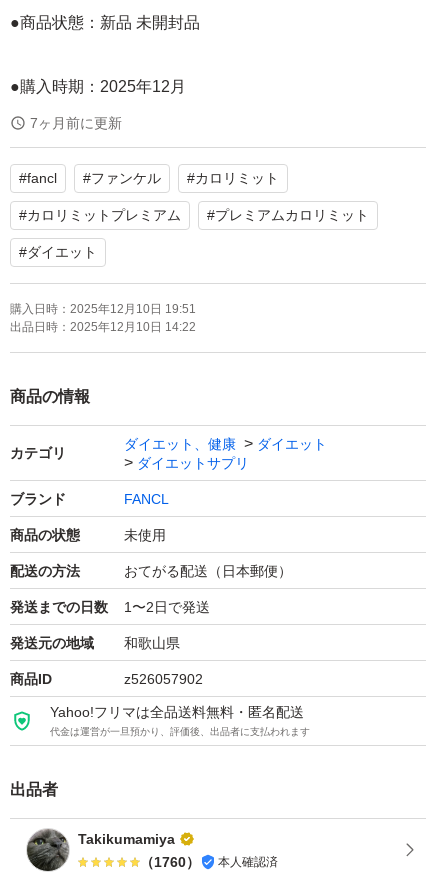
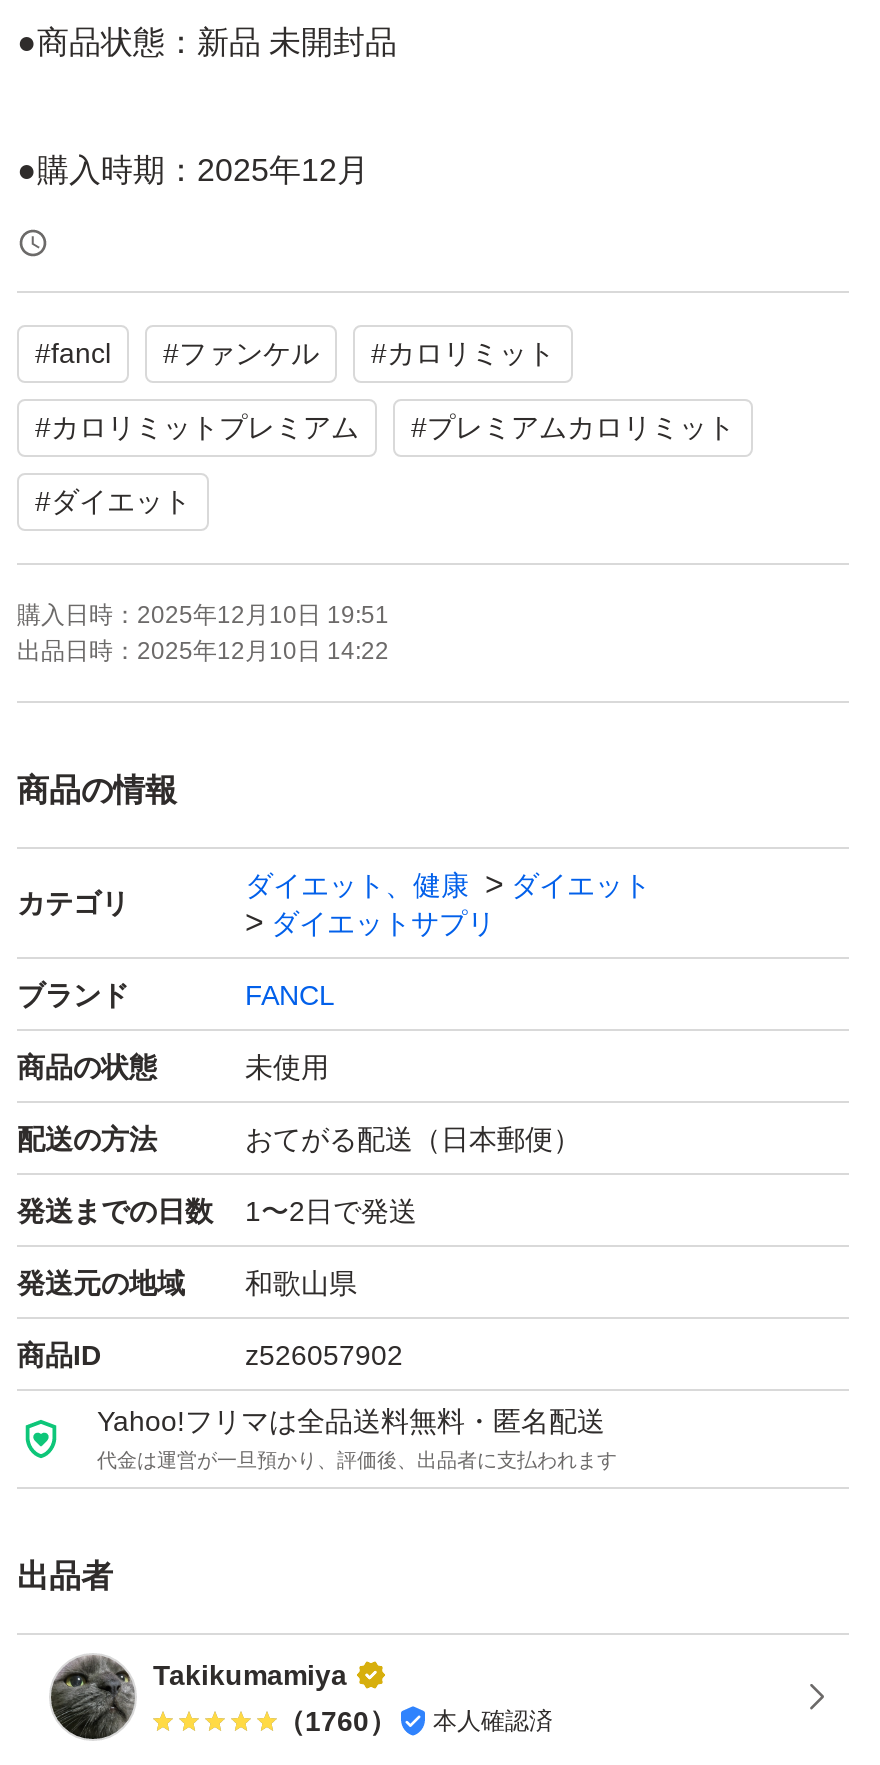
[30,115,122,131] 7ヶ月前に更新 -> none

